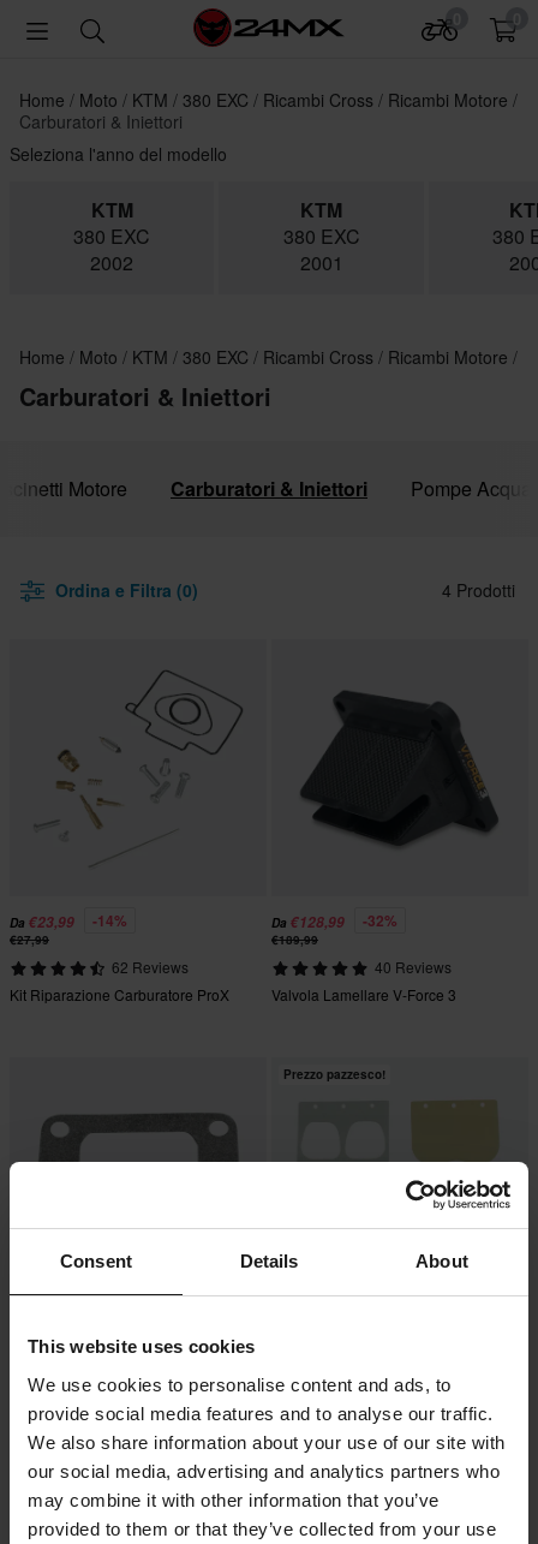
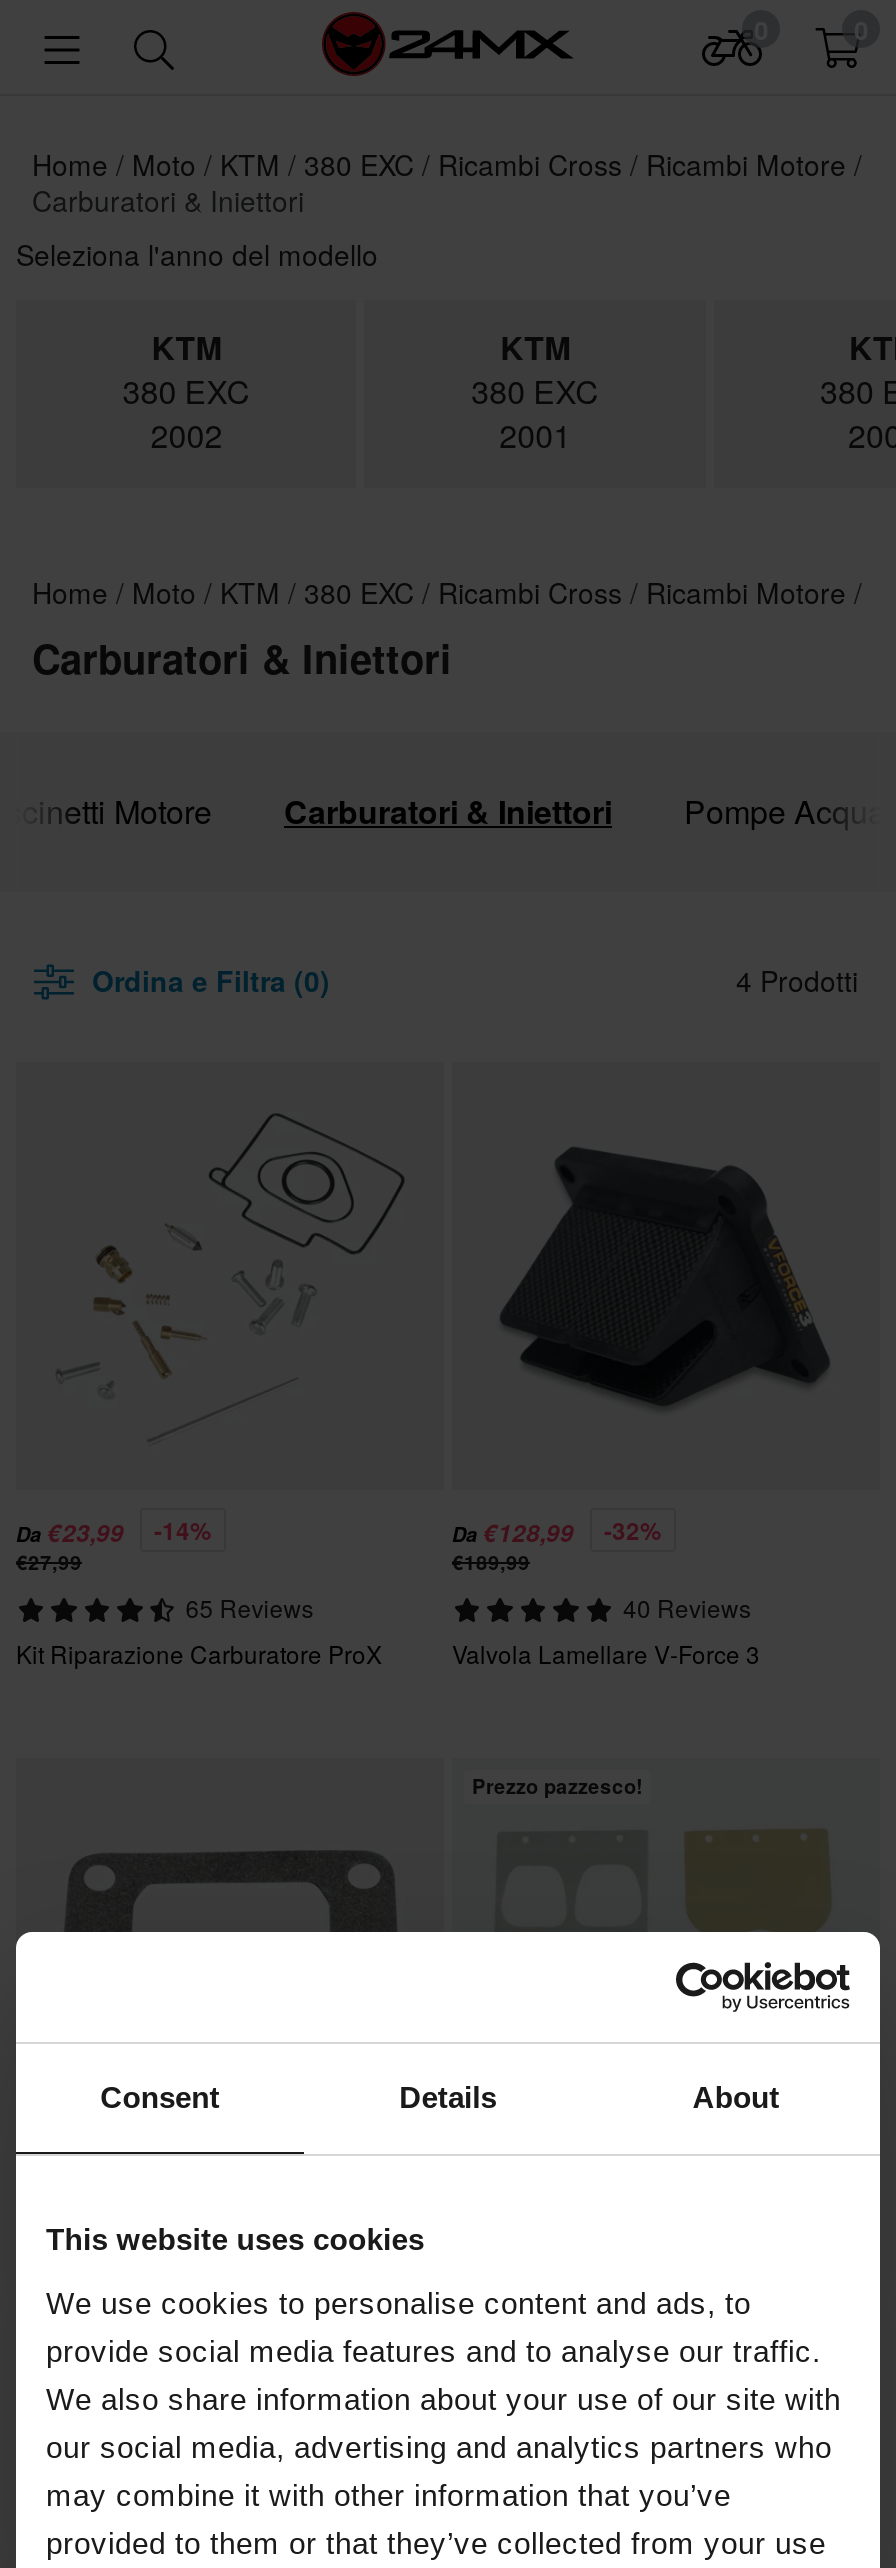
[111,956,188,977] 62 Reviews -> [186,1590,314,1624] 65 Reviews

